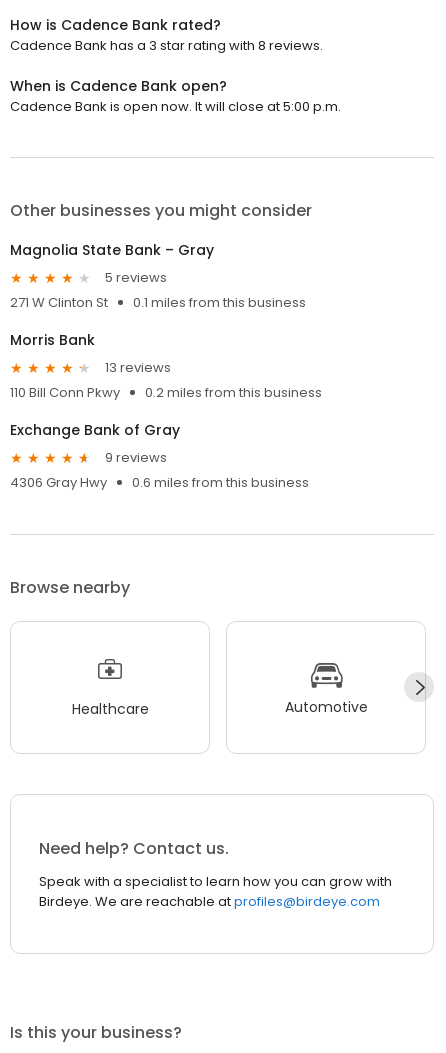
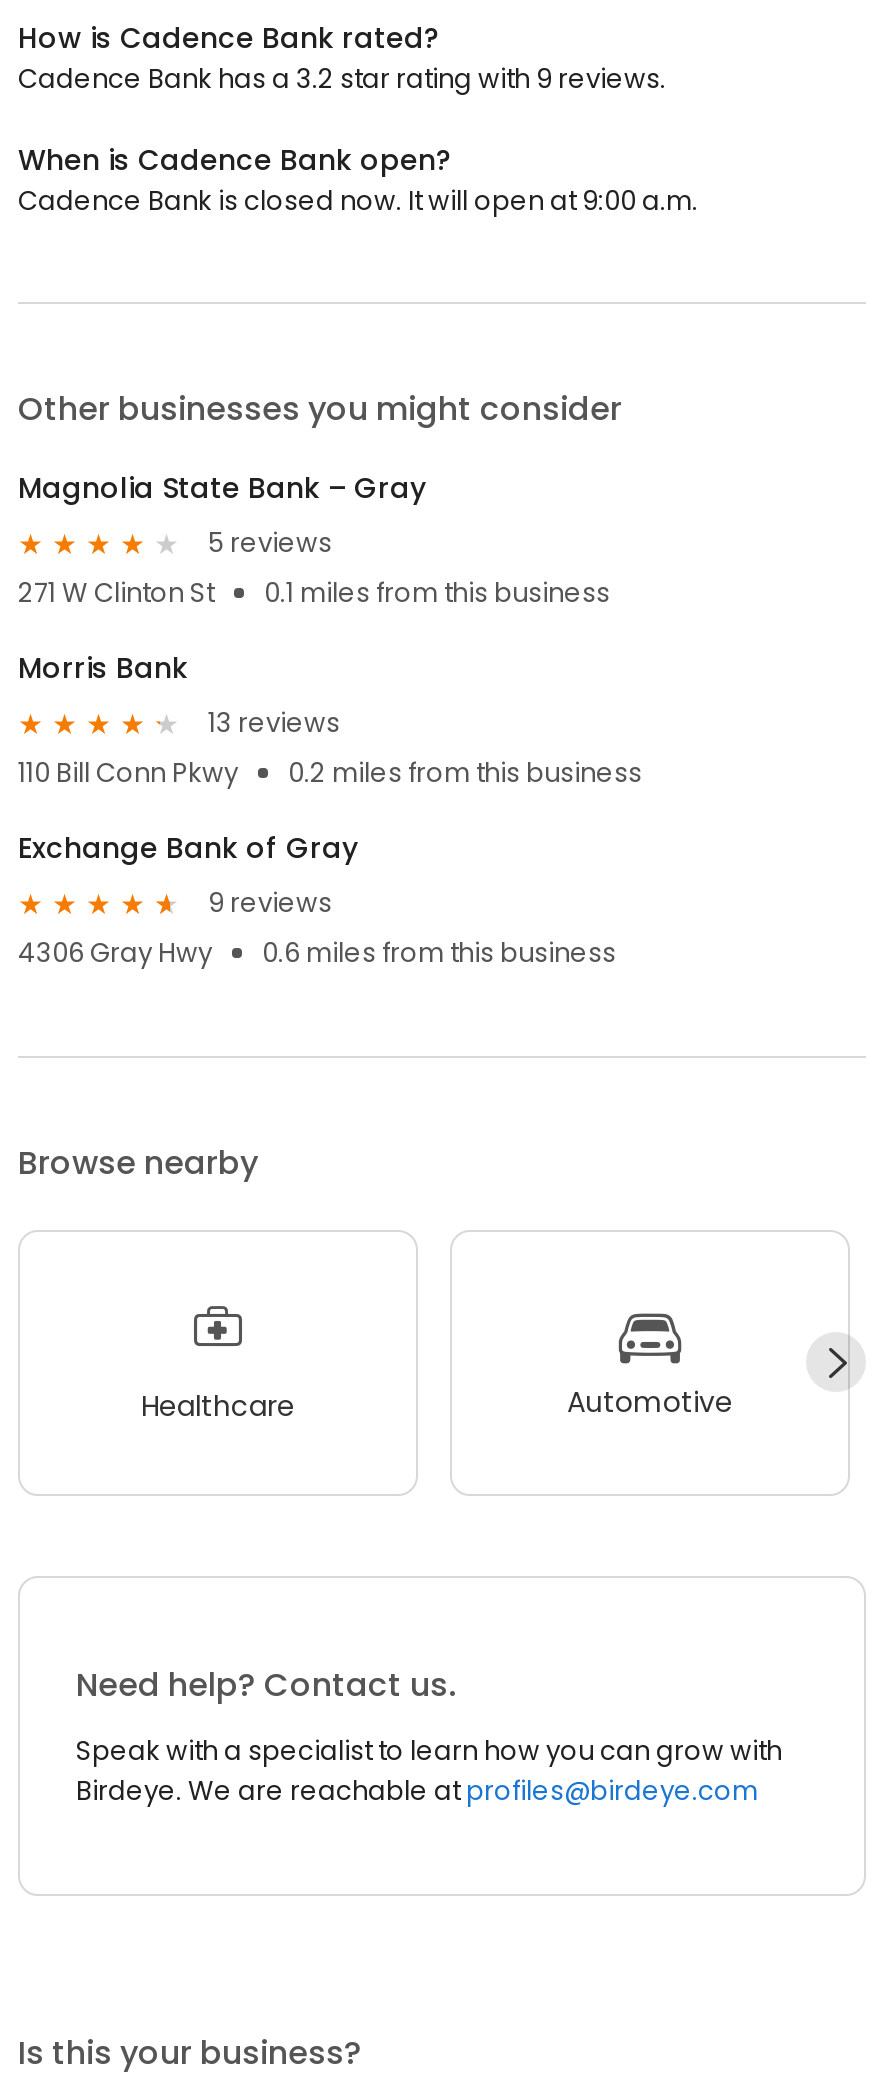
[10,36,323,55] Cadence Bank has a 3 star rating with 8 reviews. -> [18,60,666,98] Cadence Bank has a 3.2 star rating with 9 reviews.
[10,97,341,116] Cadence Bank is open now. It will close at 5:00 p.m. -> [18,182,698,220] Cadence Bank is closed now. It will open at 9:00 a.m.

